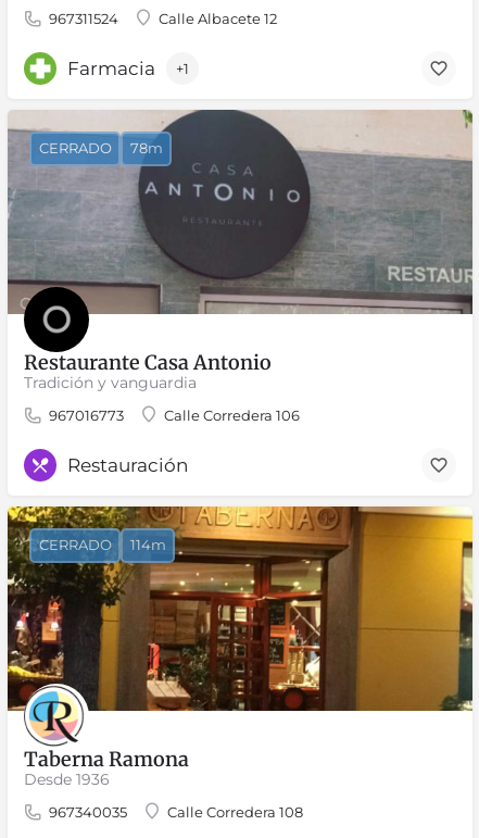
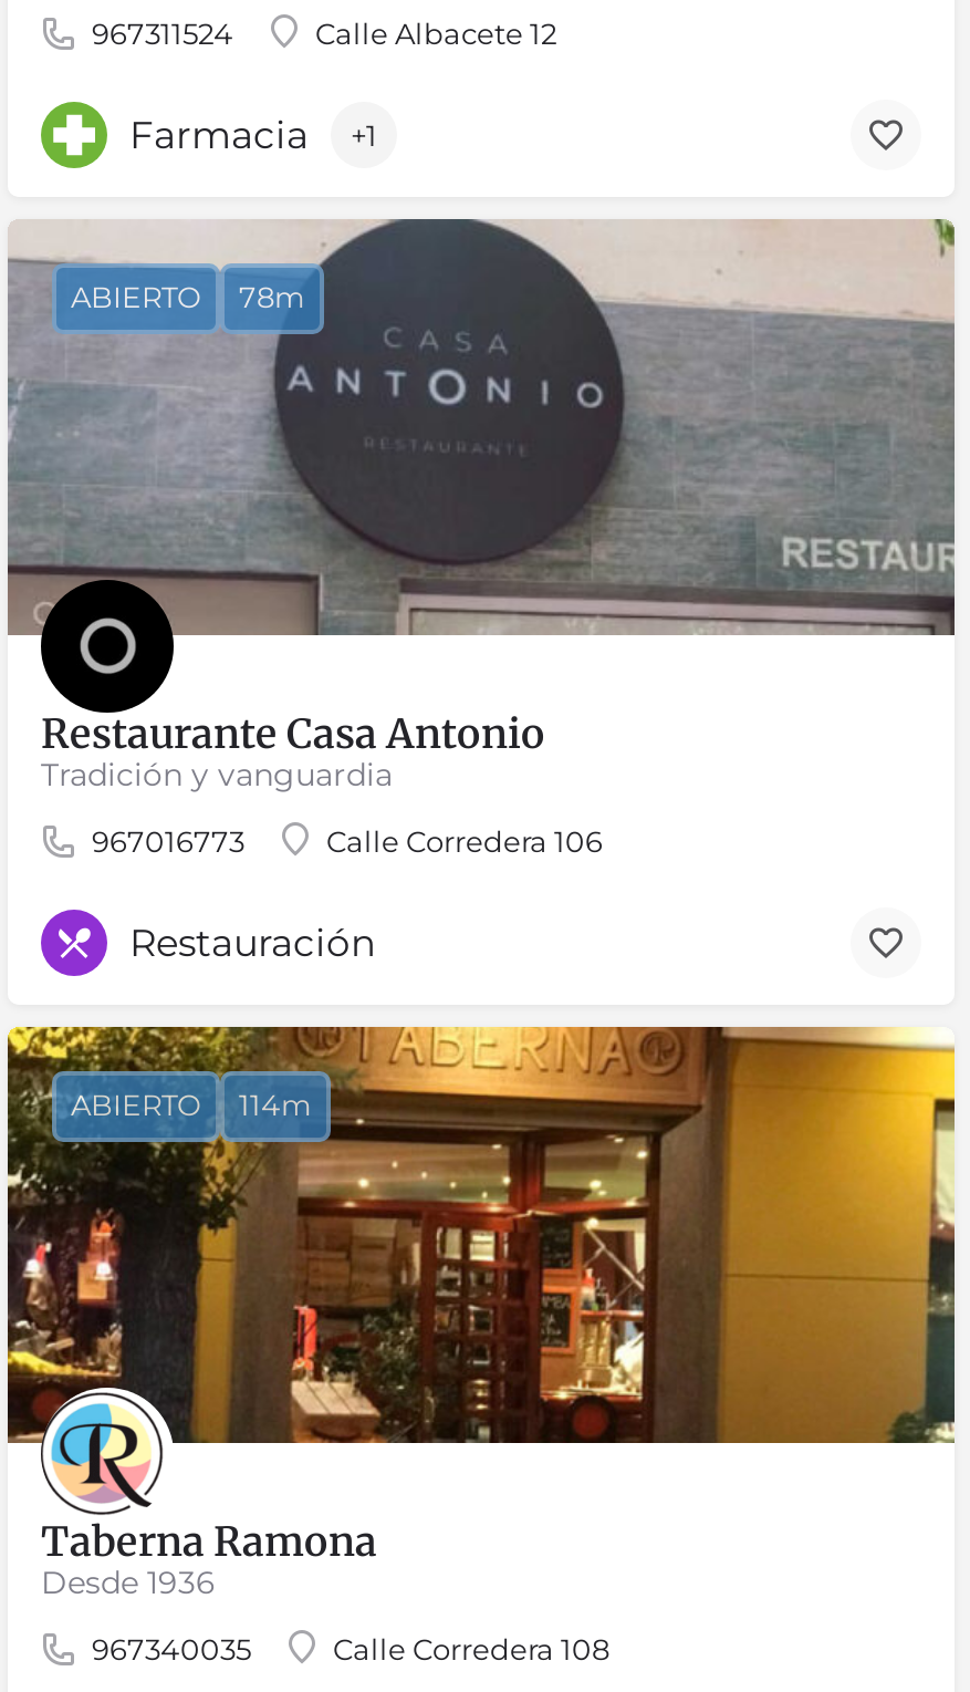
[39,139,111,157] CERRADO -> [71,279,201,314] ABIERTO
[39,536,111,553] CERRADO -> [71,1087,201,1122] ABIERTO

